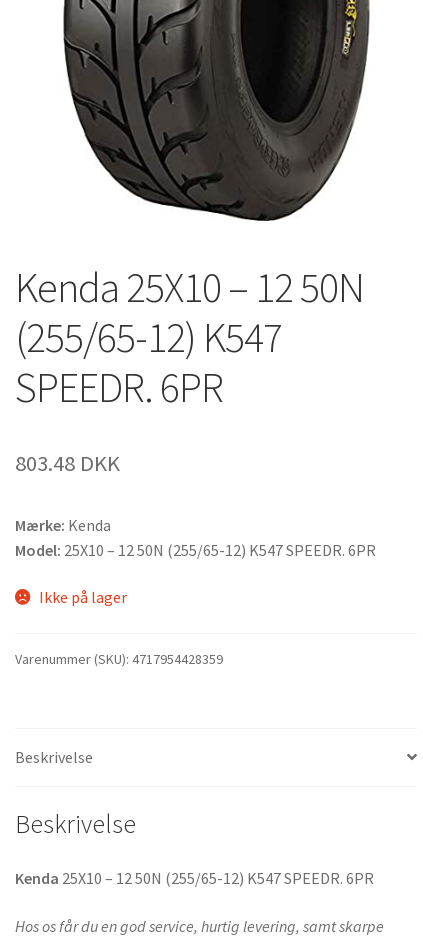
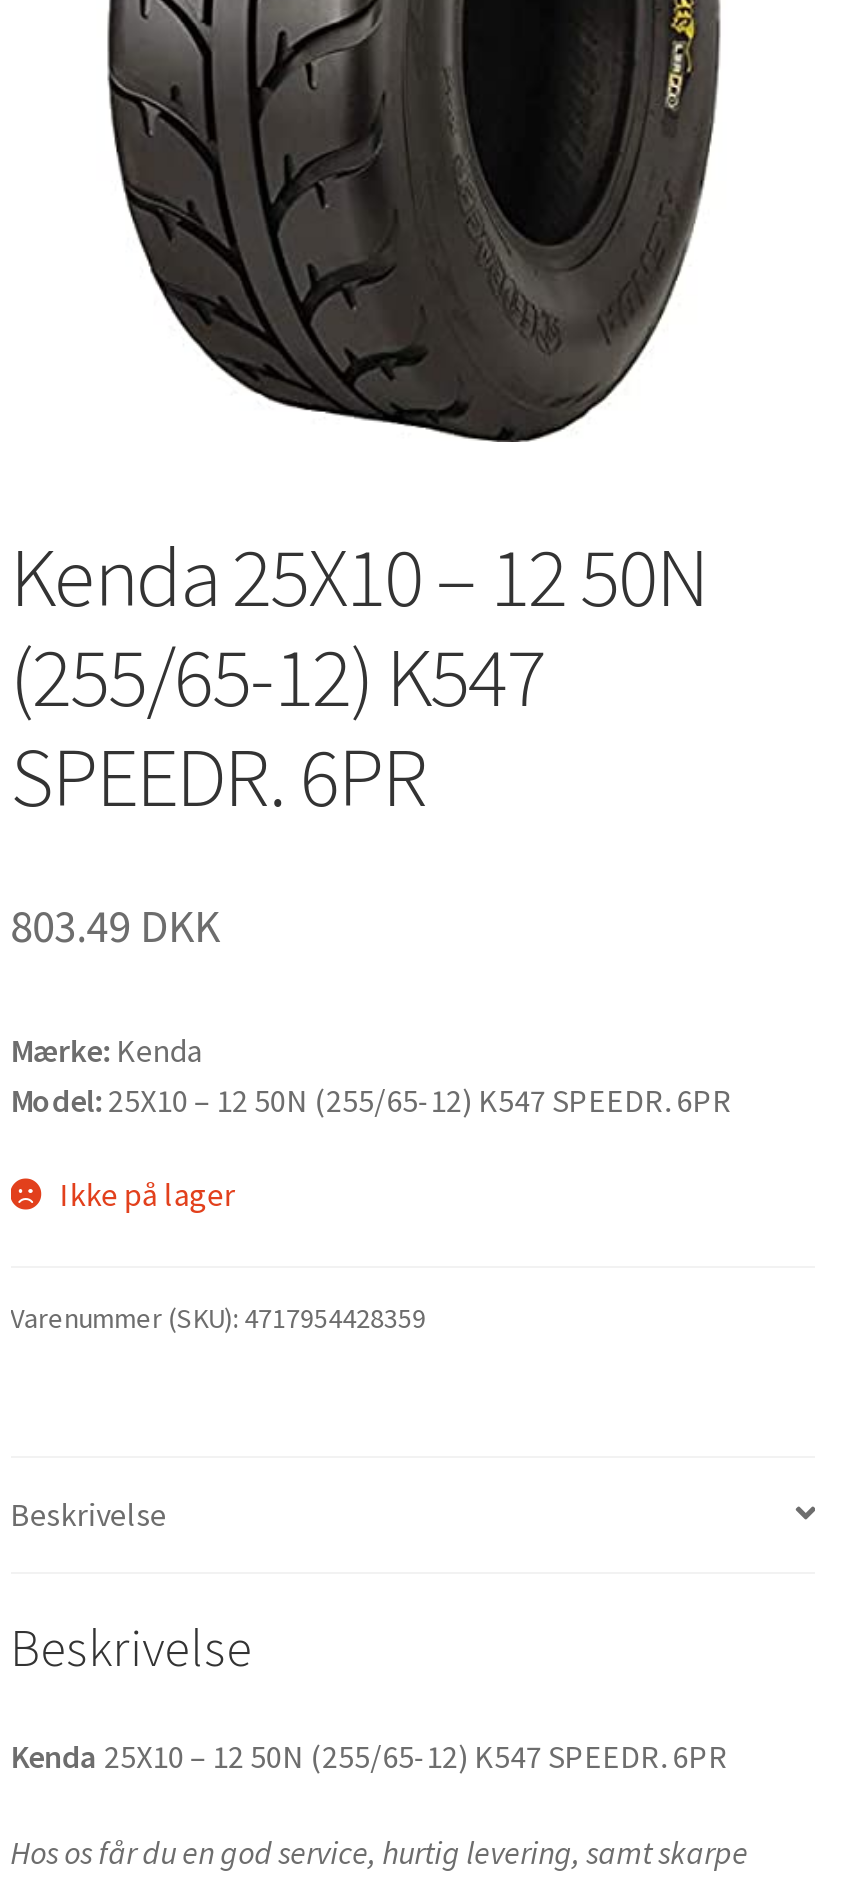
[15,448,120,476] 803.48 DKK -> [10,897,220,953] 803.49 DKK

